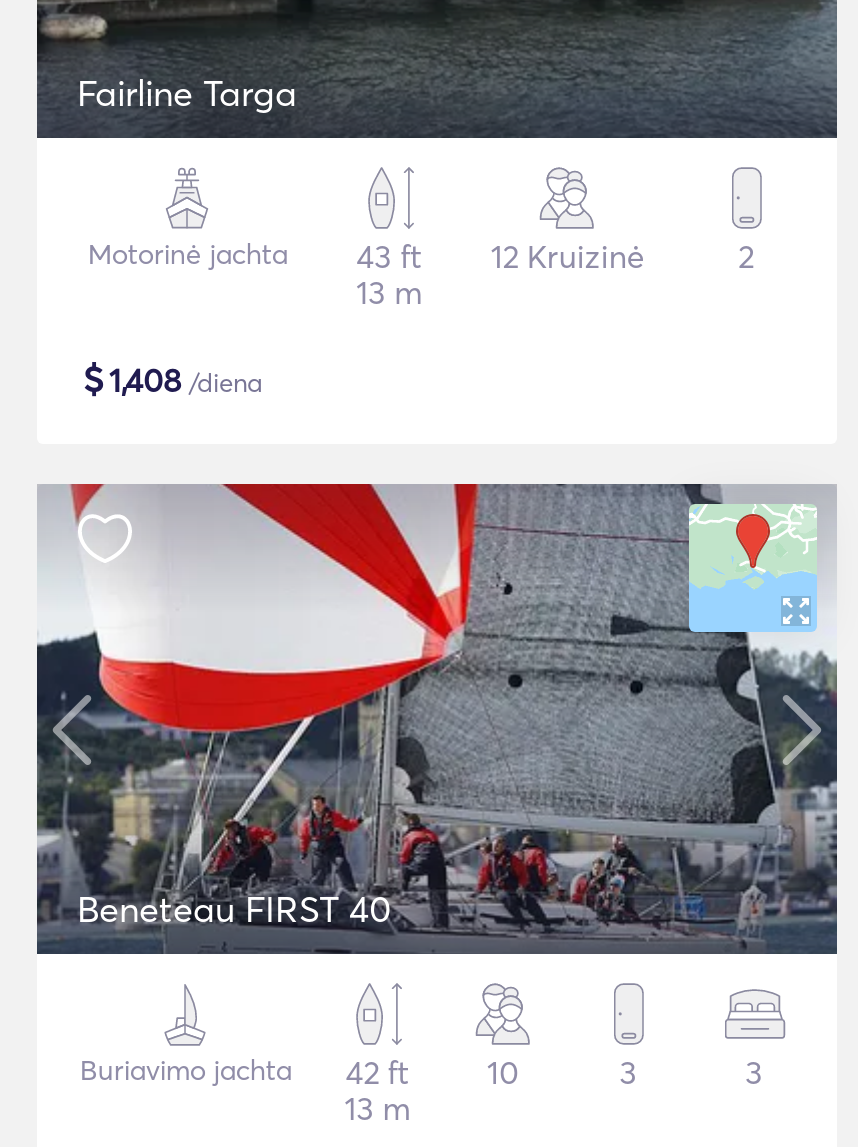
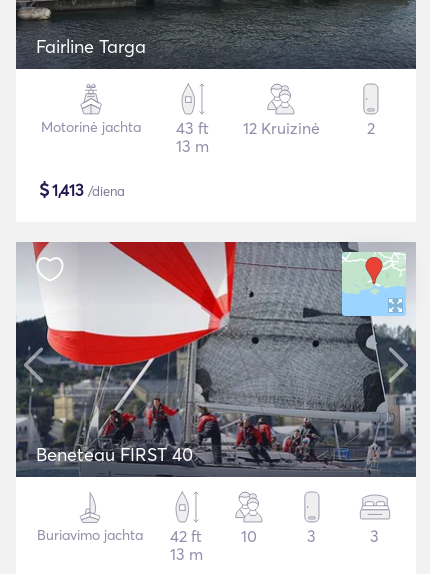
[83,356,263,402] $1,408 /diena -> [39,178,125,201] $1,413 /diena

